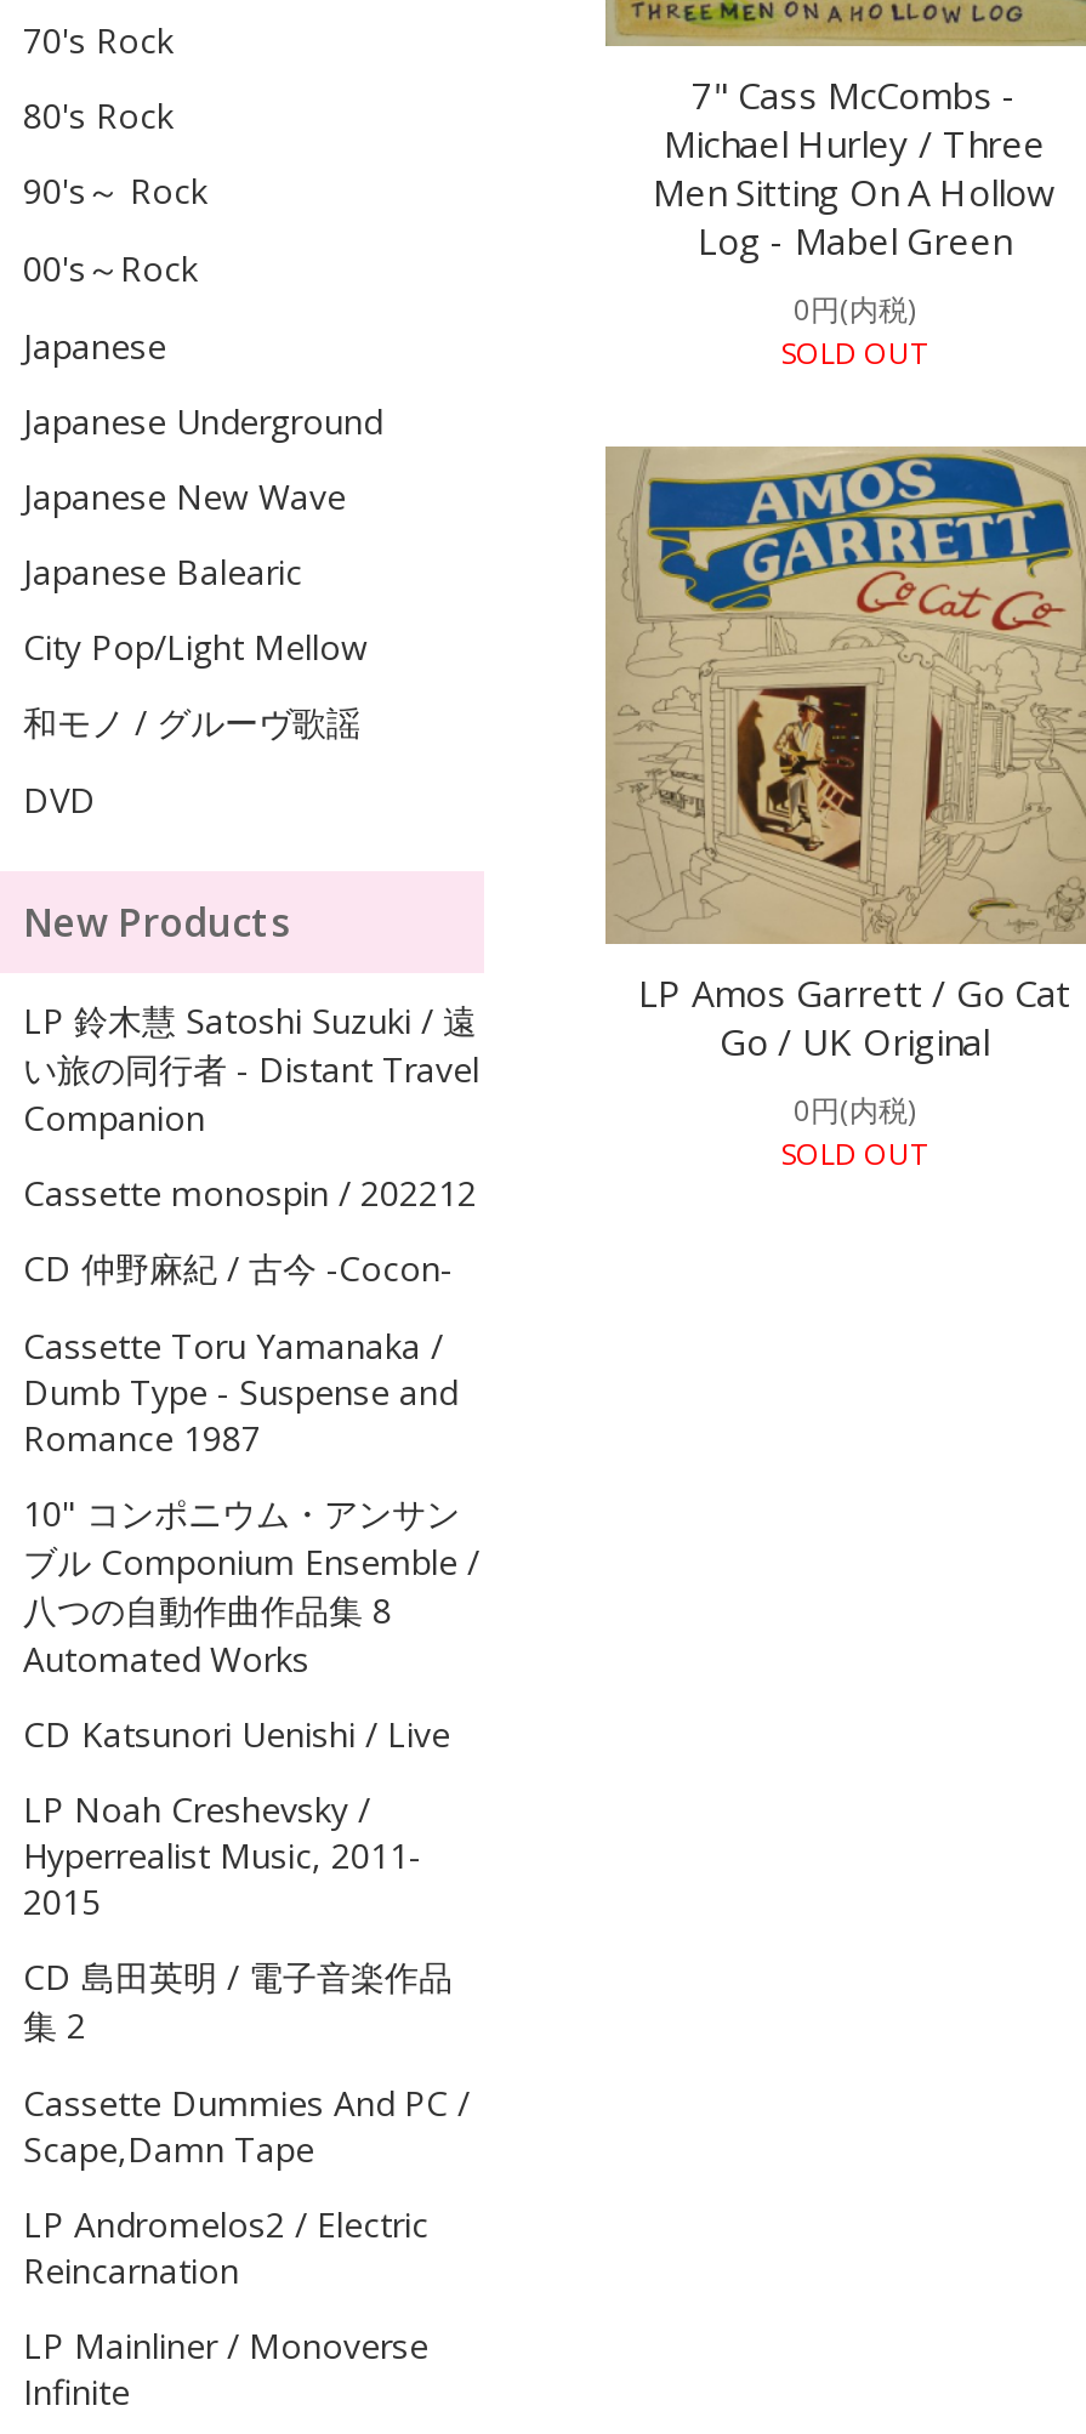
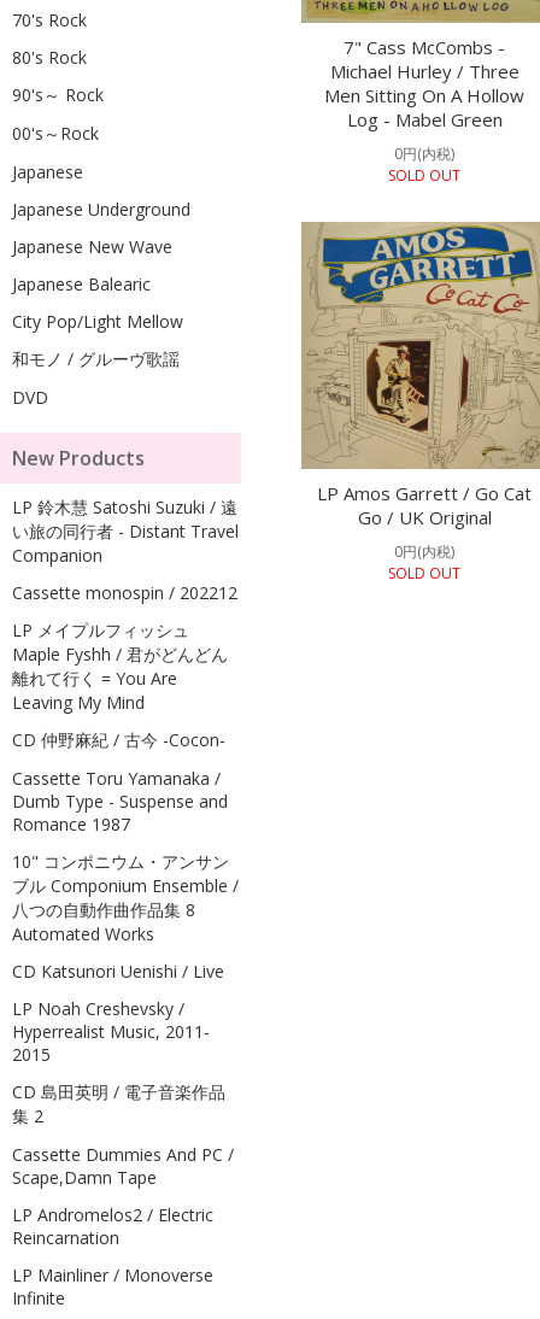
none -> [12,619,228,714] LP メイプルフィッシュ | Maple Fyshh / 君がどんどん | 離れて行く = You Are | Leaving My Mind

